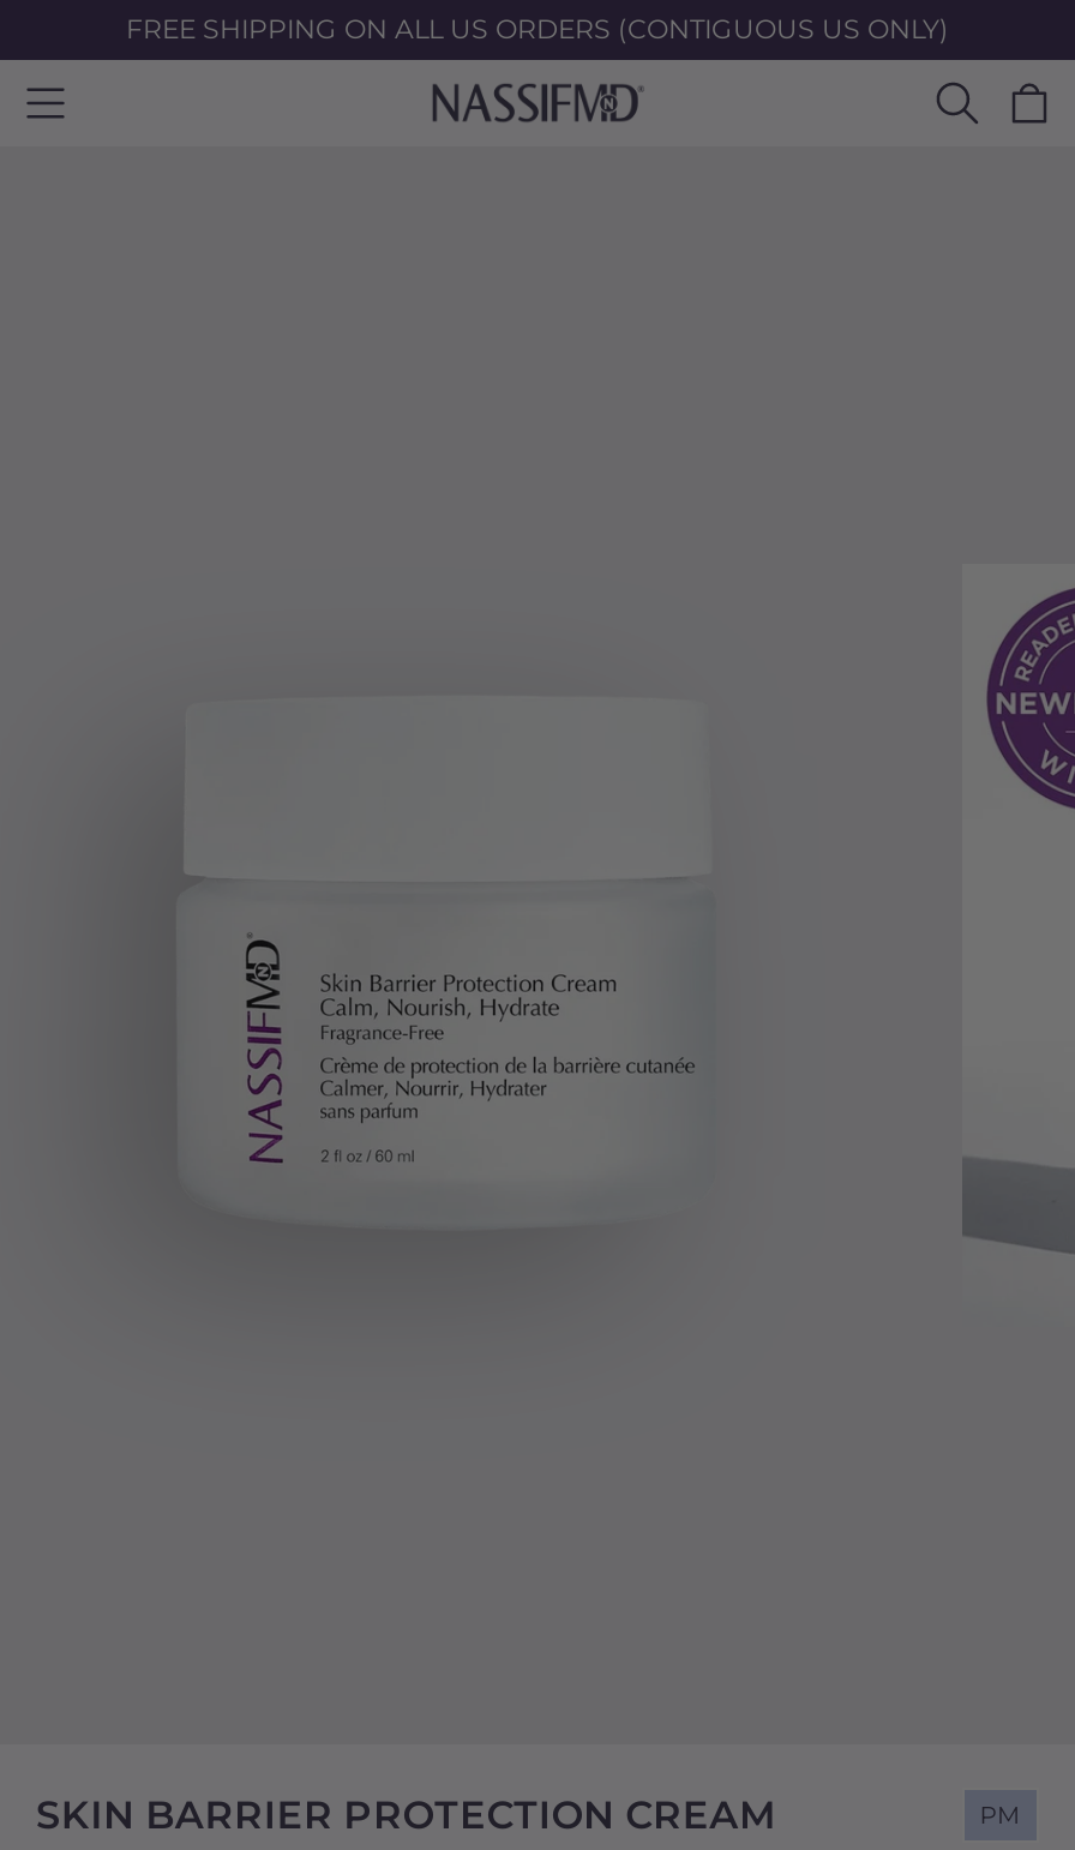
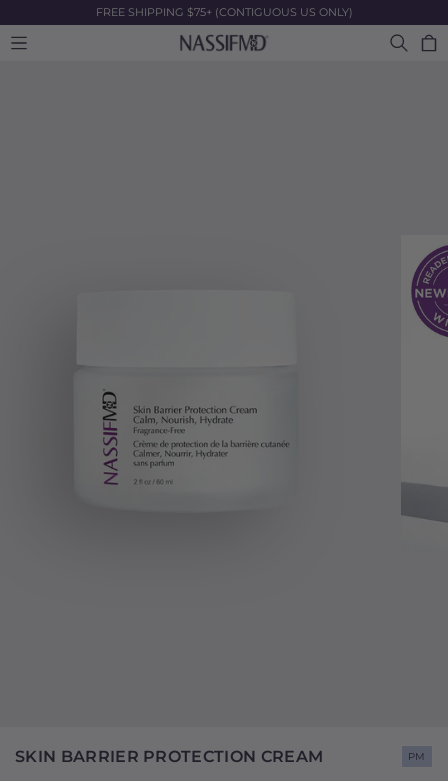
[126,12,949,46] FREE SHIPPING ON ALL US ORDERS (CONTIGUOUS US ONLY) -> [95,5,352,19] FREE SHIPPING $75+ (CONTIGUOUS US ONLY)

